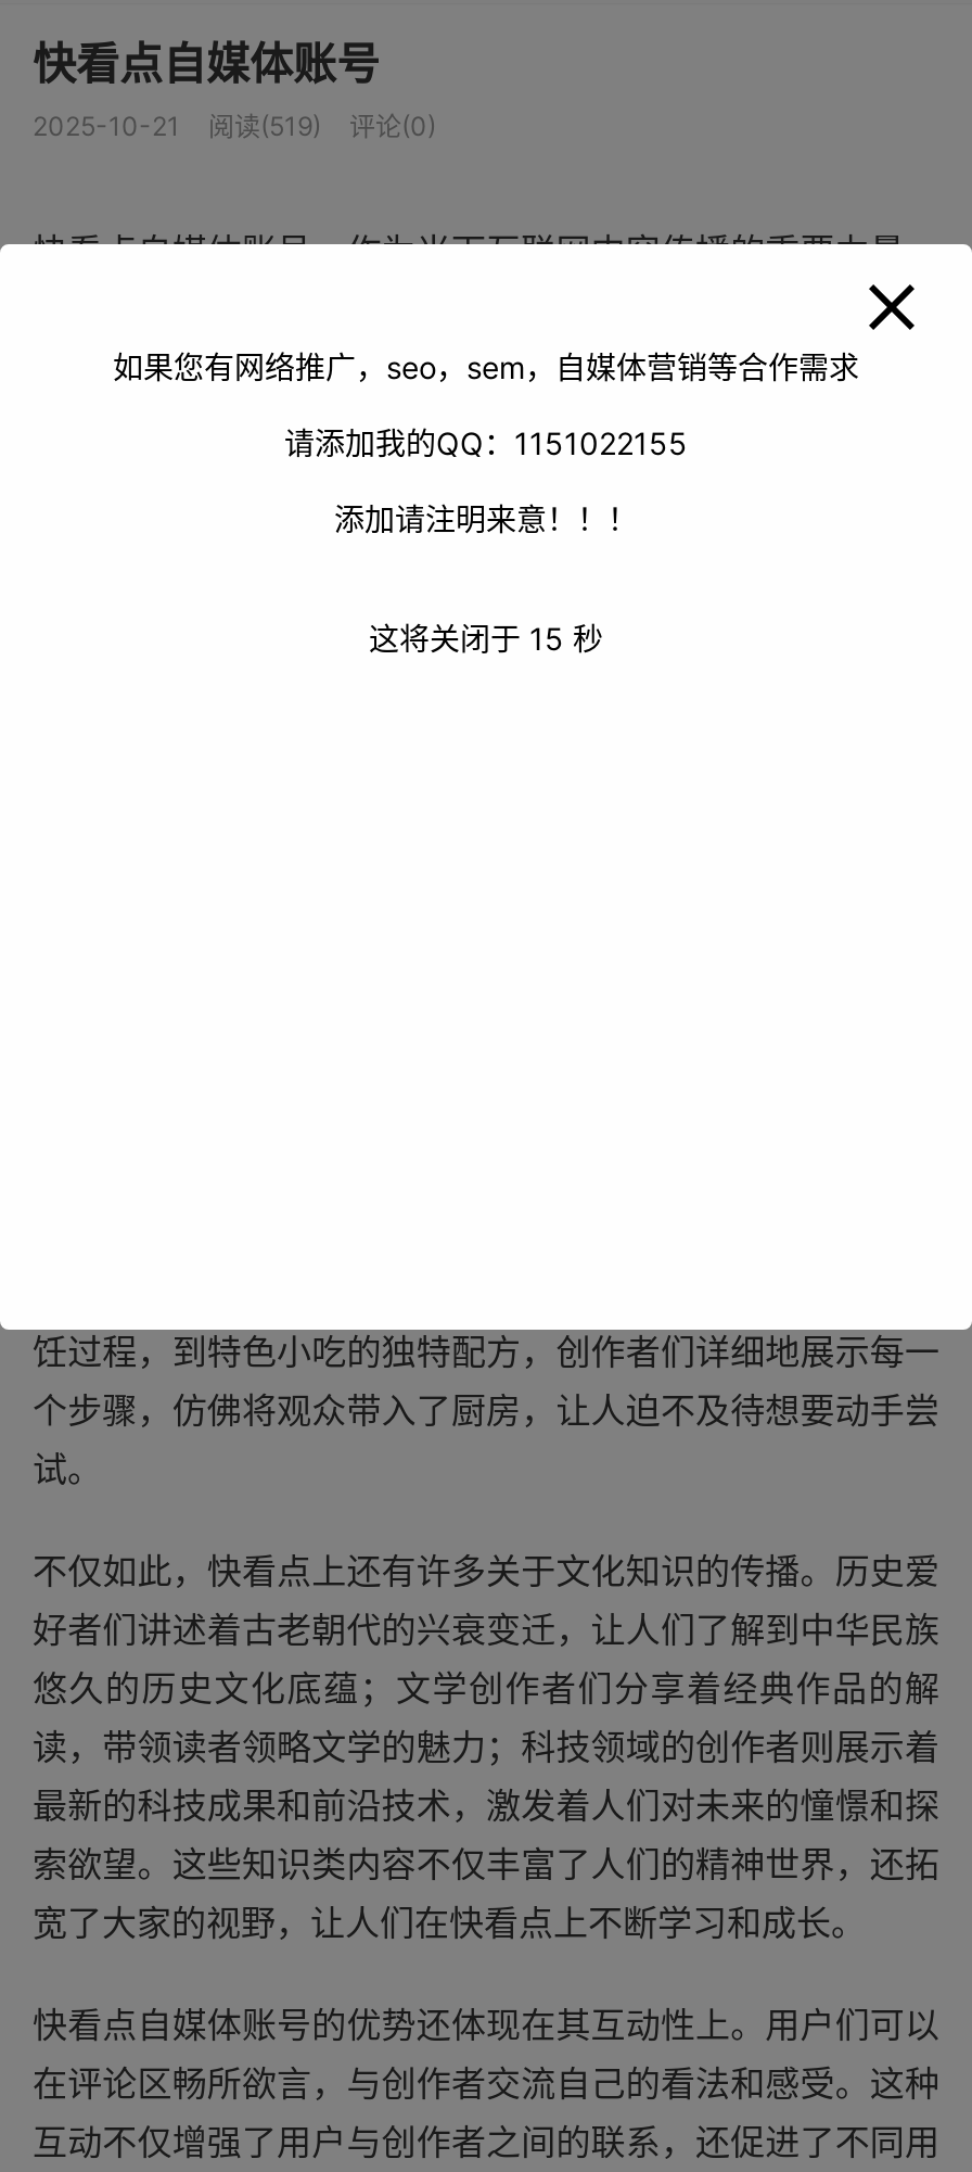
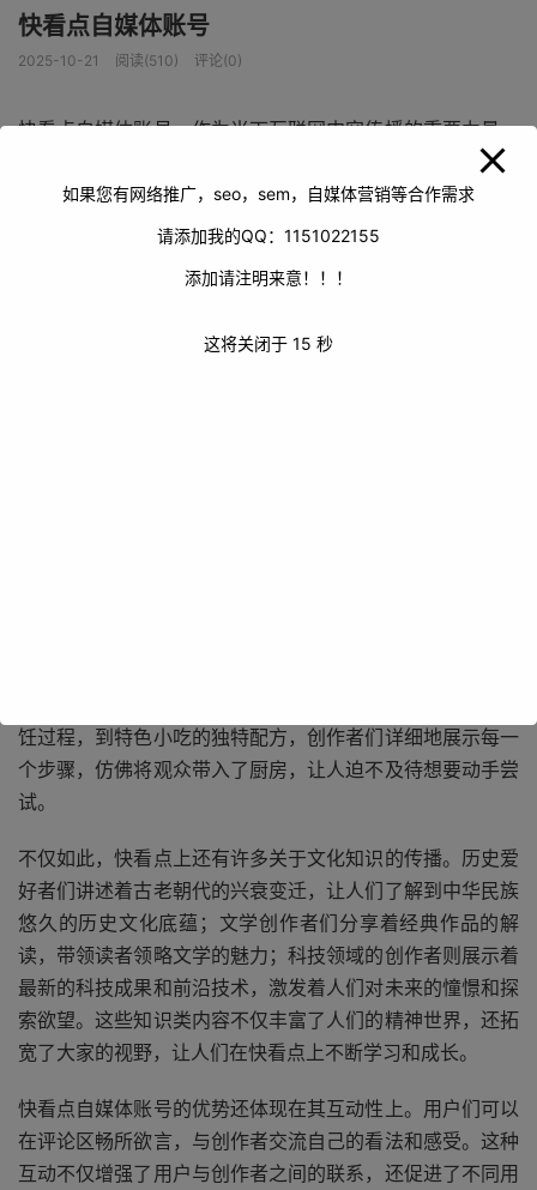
[33,110,436,142] 2025-10-21 阅读(519) 评论(0) -> [18,52,242,70] 2025-10-21 阅读(510) 评论(0)

